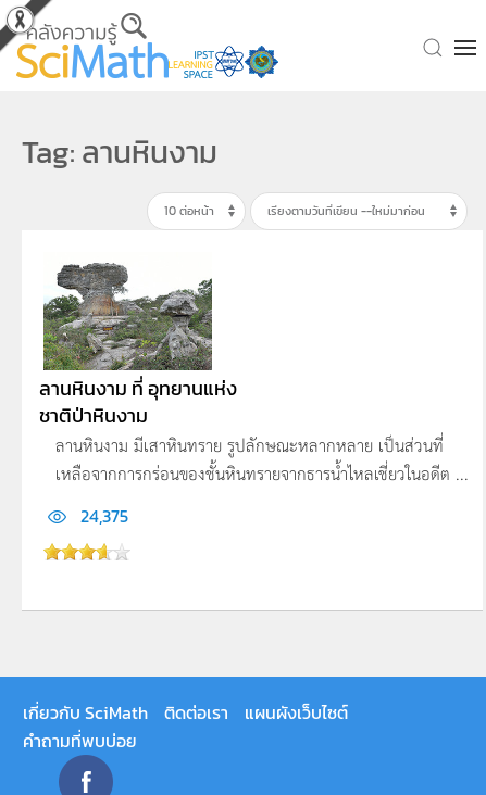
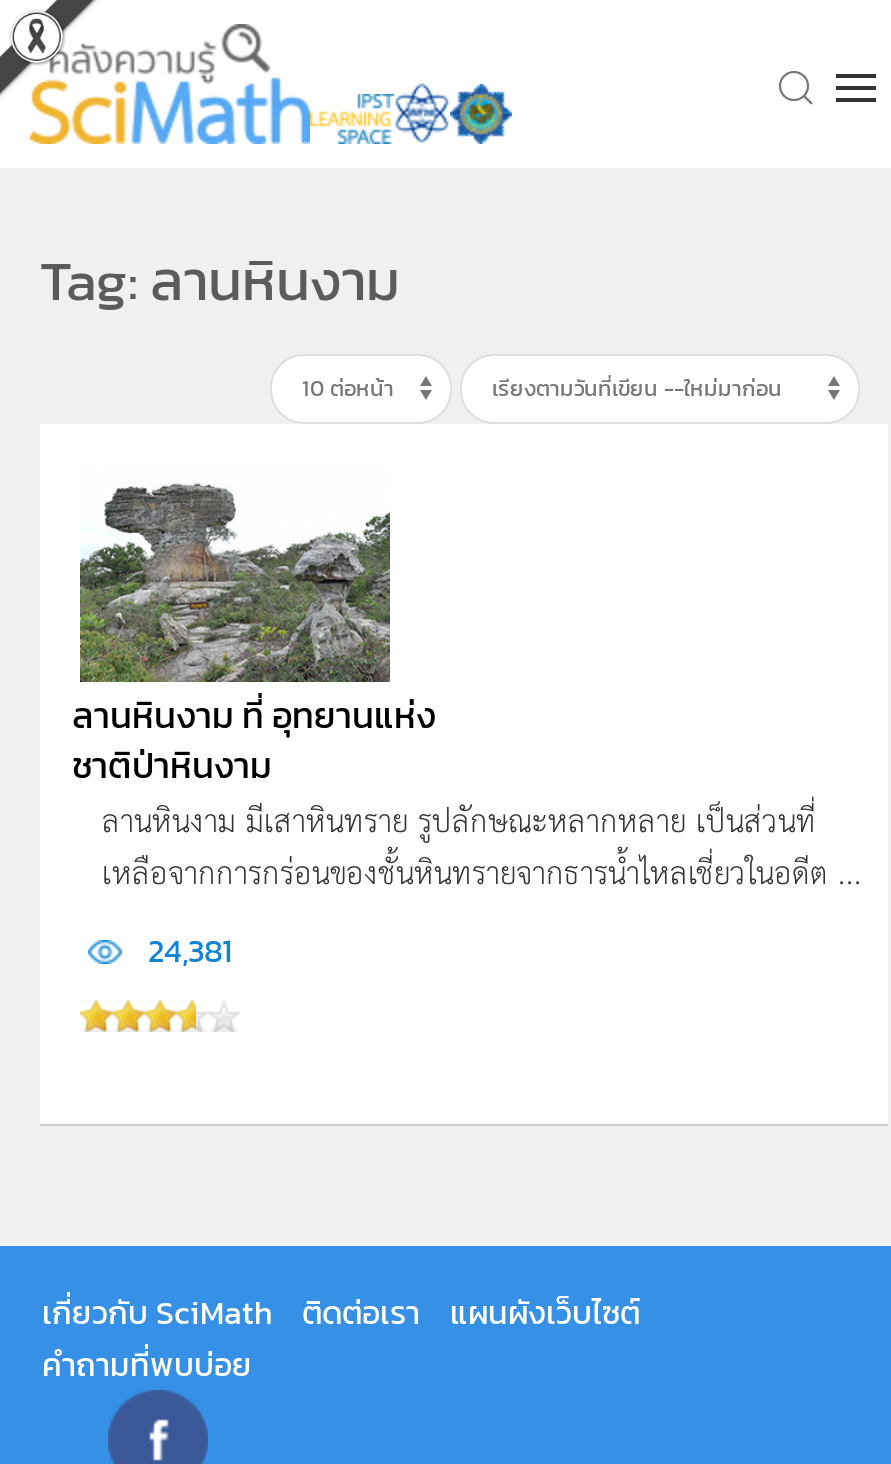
[80,503,128,529] 24,375 -> [148,926,232,974] 24,381

